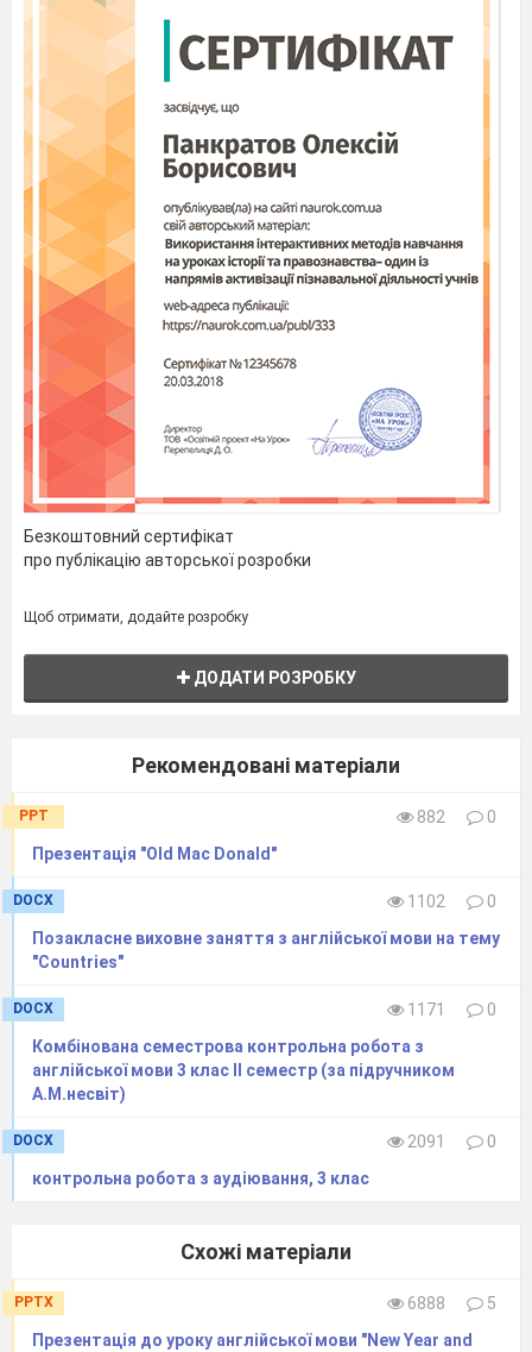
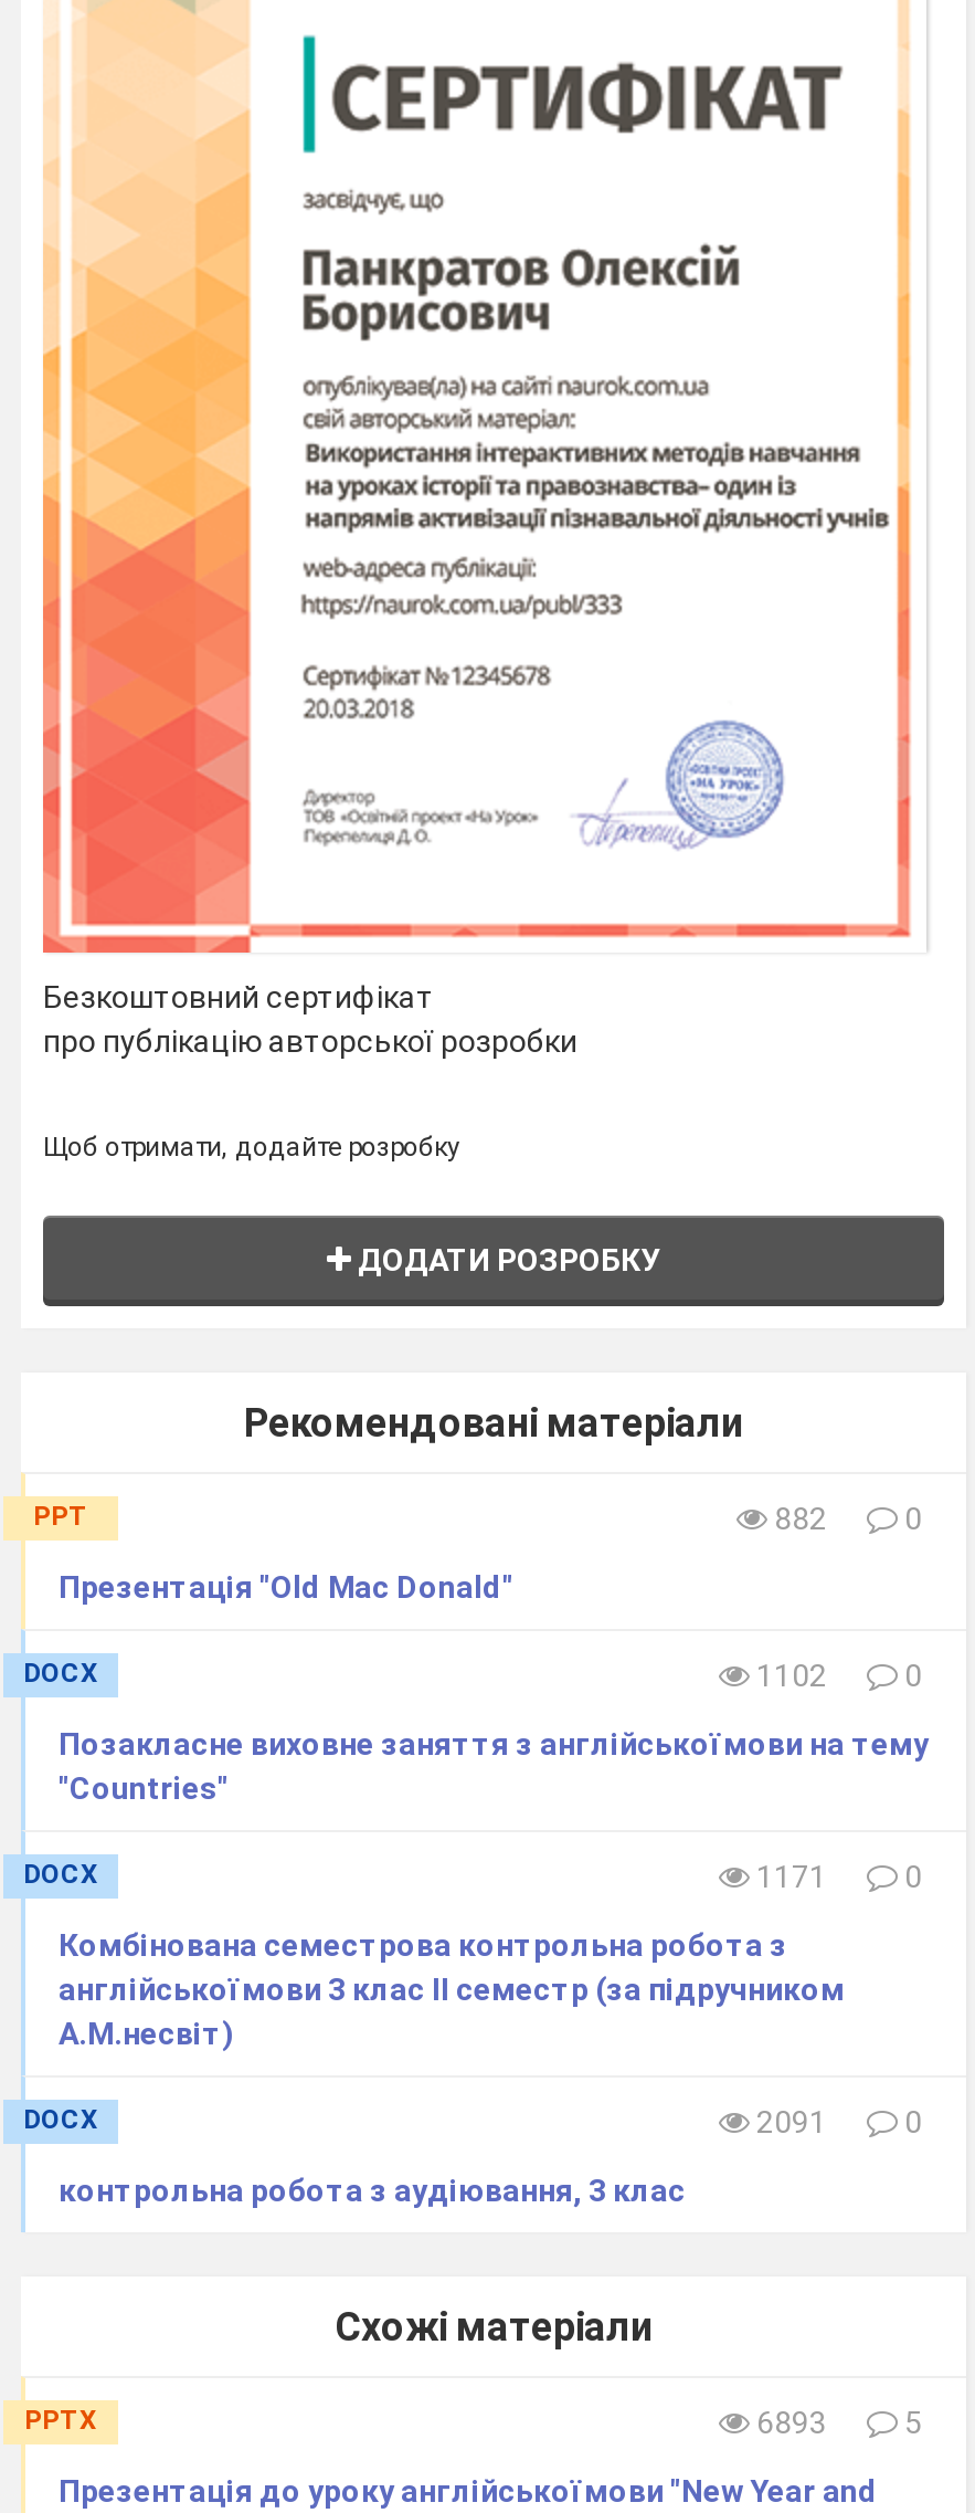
[404,1293,445,1312] 6888 -> [750,2404,827,2439] 6893

